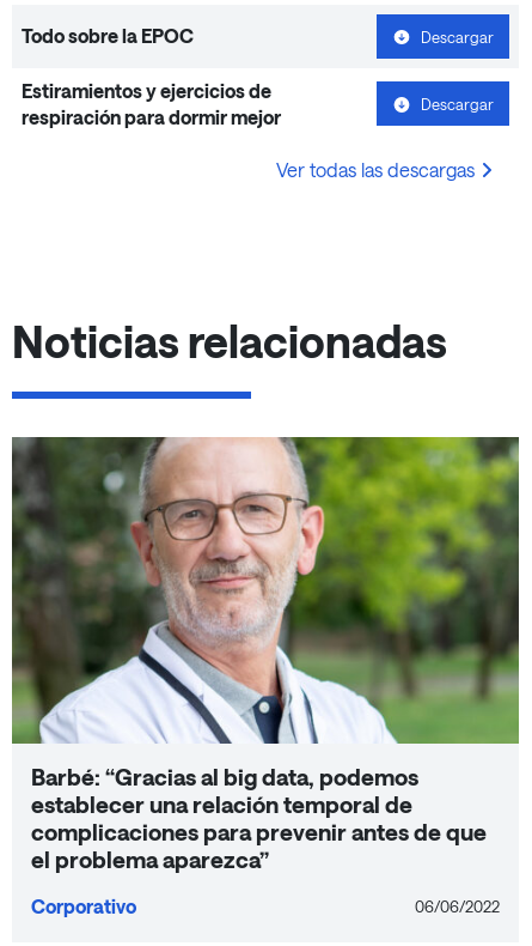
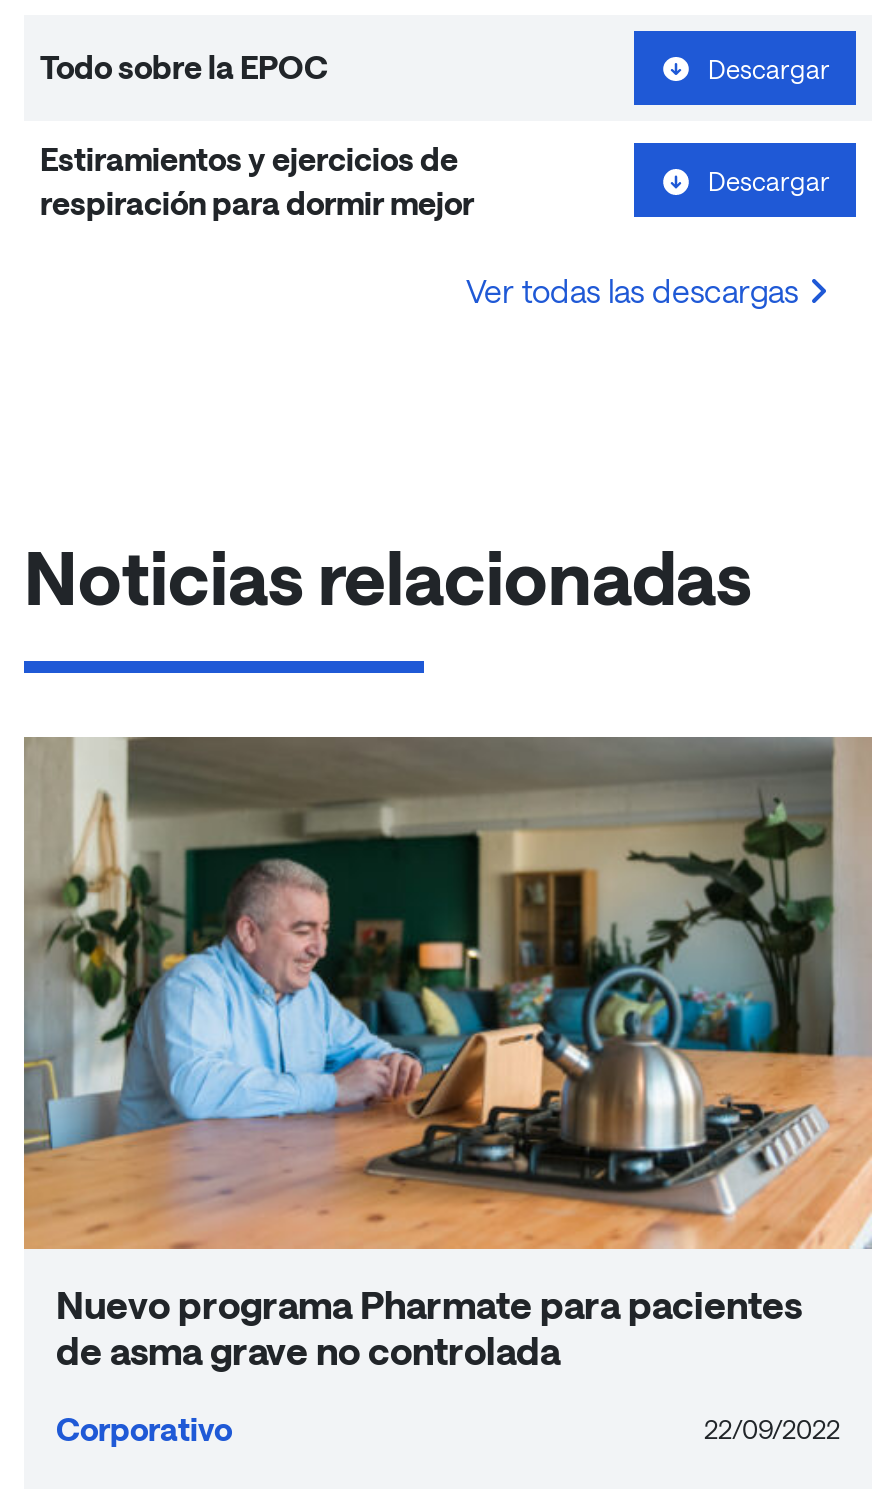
[12,436,520,873] [image] | Barbé: “Gracias al big data, podemos | establecer una relación temporal de | complicaciones para prevenir antes de que | el problema aparezca” -> [22,735,872,1373] [image] | Nuevo programa Pharmate para pacientes | de asma grave no controlada
[415,897,500,915] 06/06/2022 -> [704,1414,840,1444] 22/09/2022

